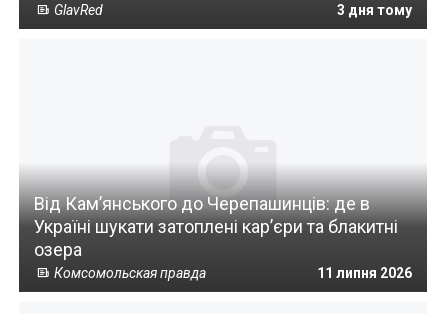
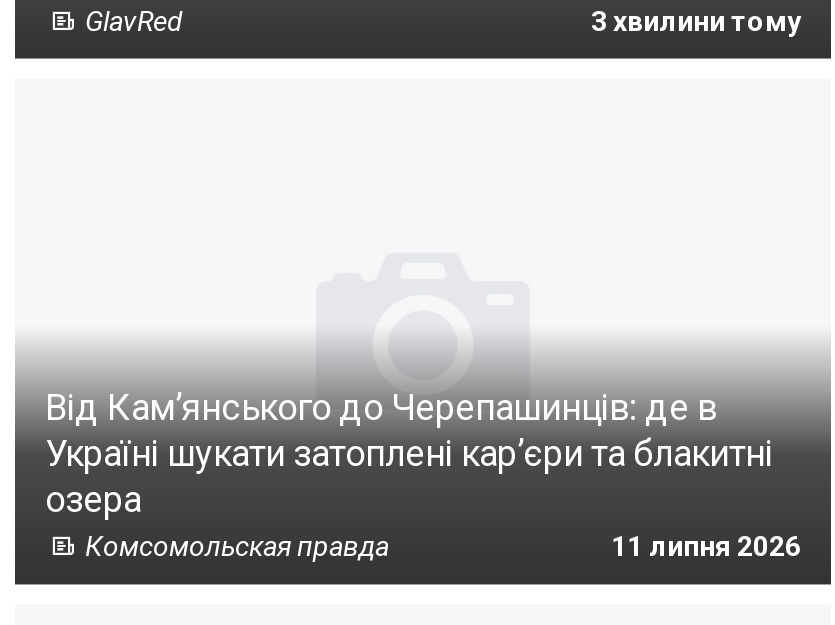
[337,2,412,18] 3 дня тому -> [591,5,801,37] 3 хвилини тому

